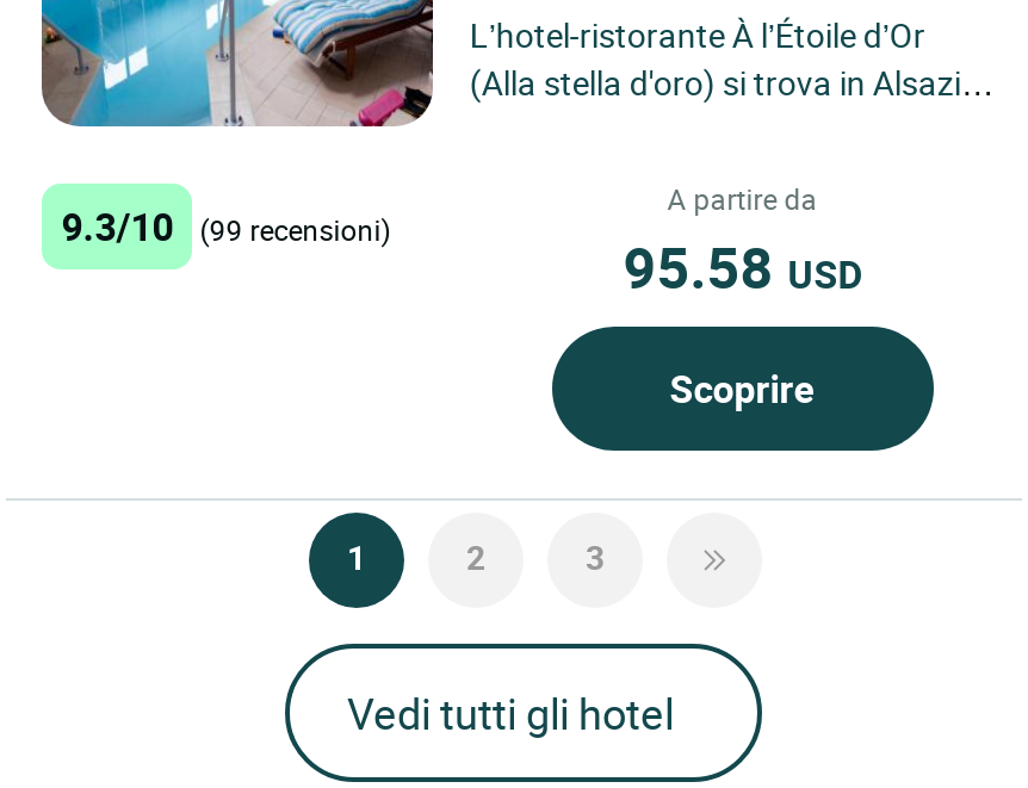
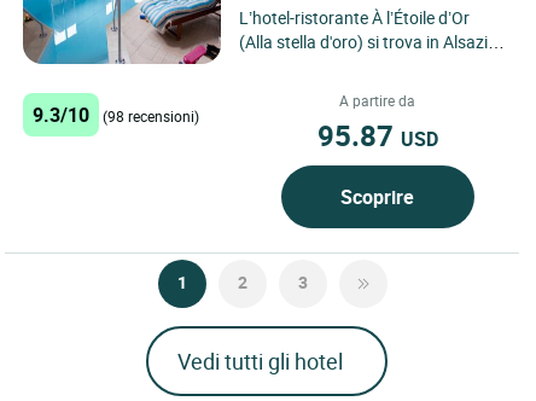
[61,201,390,253] 9.3/10 (99 recensioni) -> [33,102,199,128] 9.3/10 (98 recensioni)
[623,229,862,306] 95.58 USD -> [317,116,438,155] 95.87 USD

